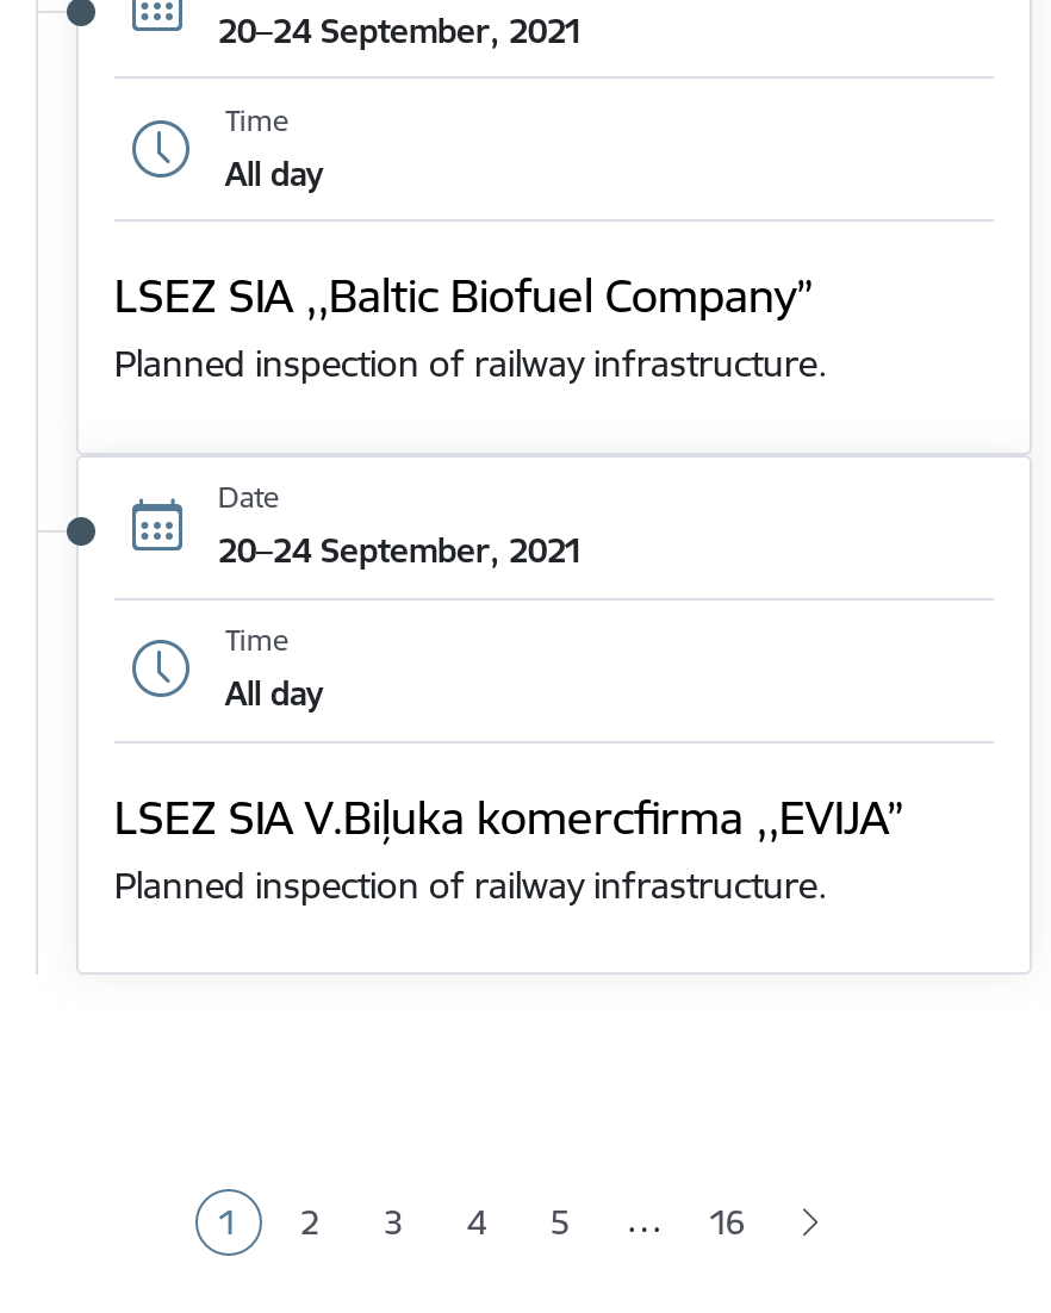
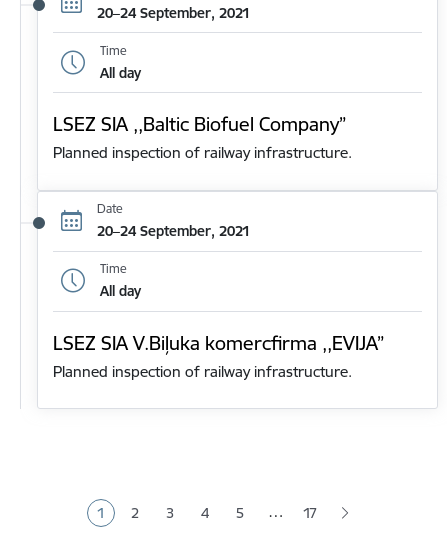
[709,1201,745,1244] 16 -> [303,504,317,522] 17

